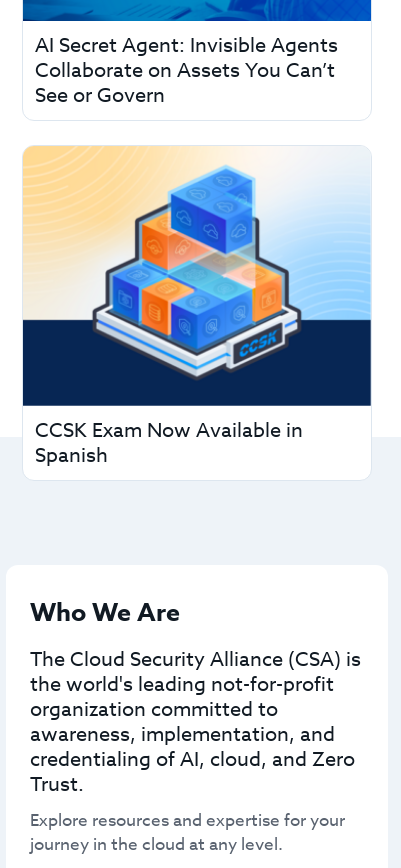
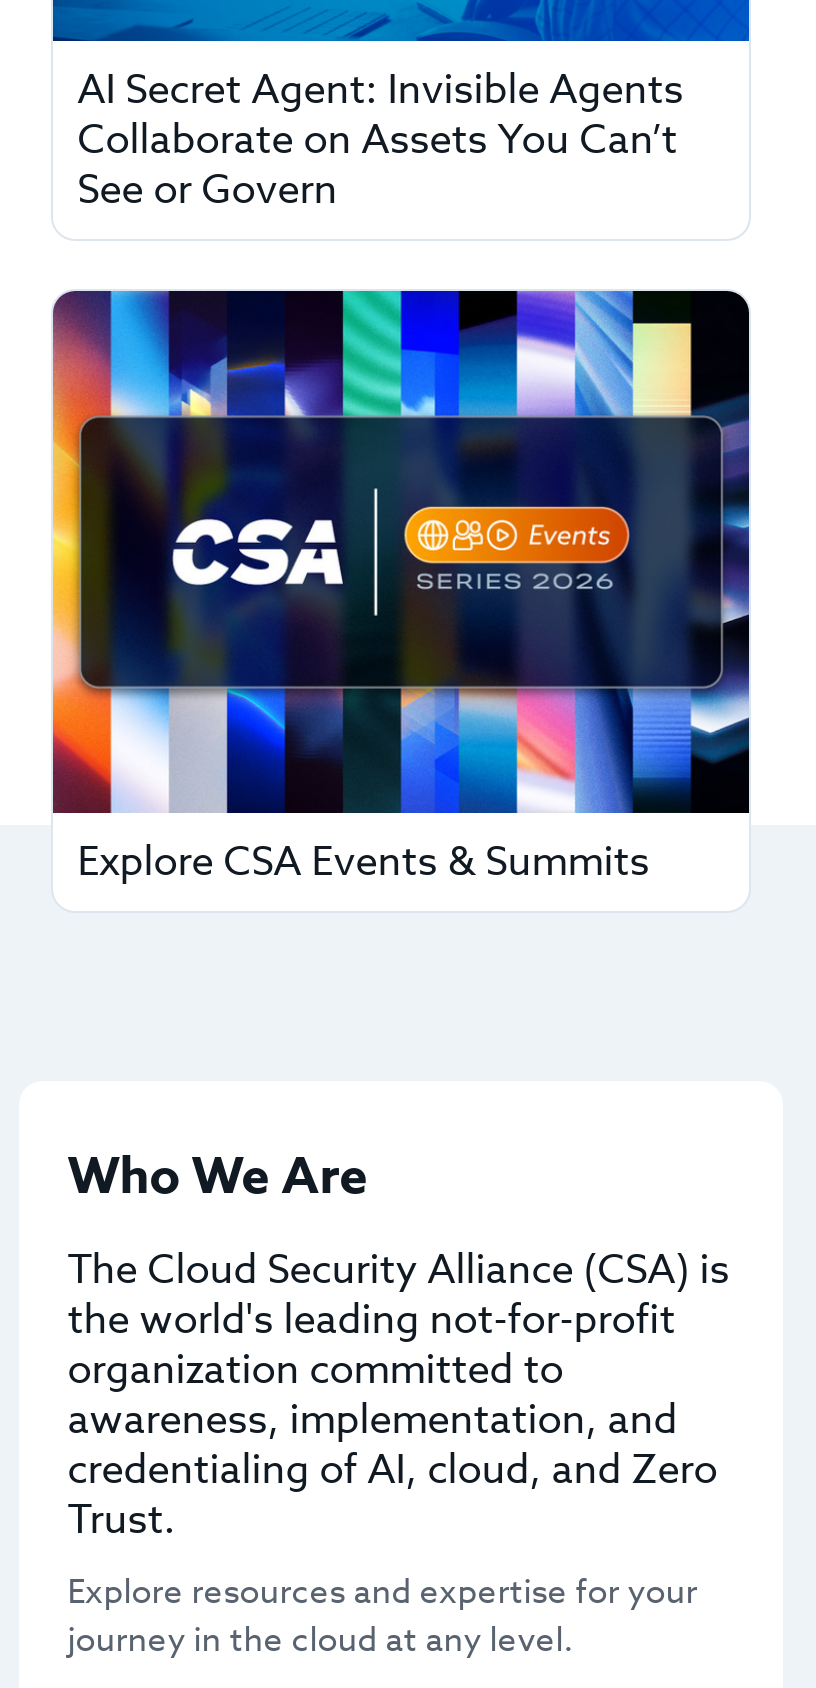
[22,145,372,470] [image] | CCSK Exam Now Available in | Spanish -> [51,288,751,891] [image] | Explore CSA Events & Summits

